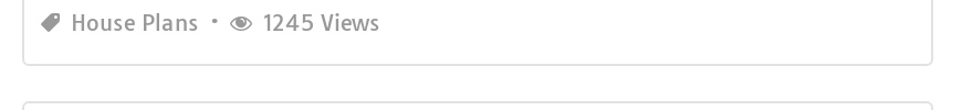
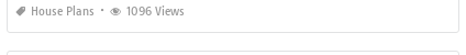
[263,9,380,37] 1245 Views -> [126,4,185,19] 1096 Views

